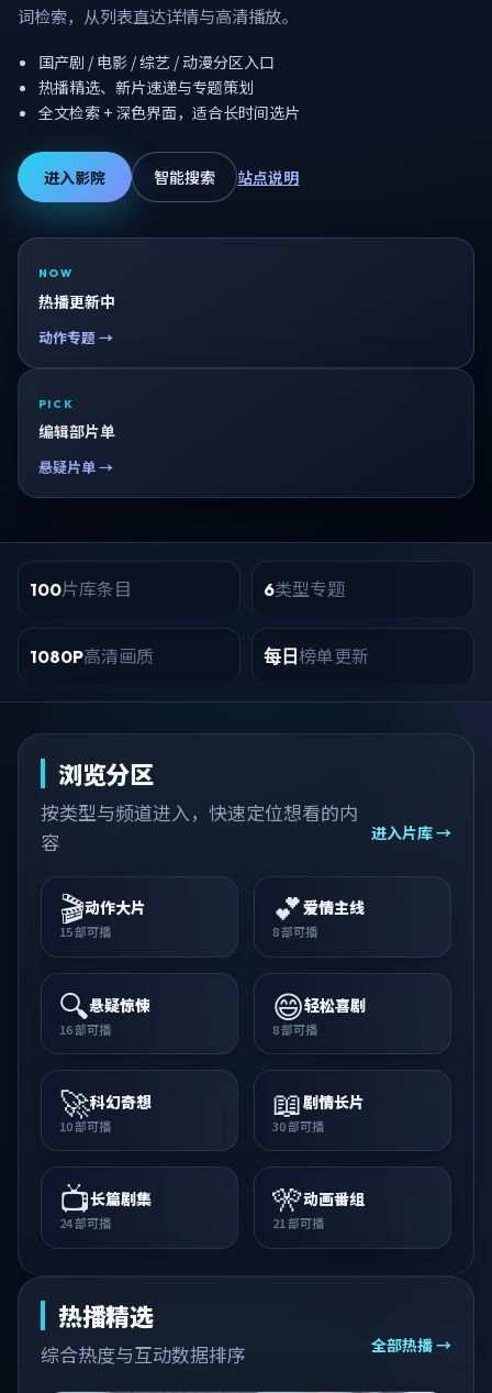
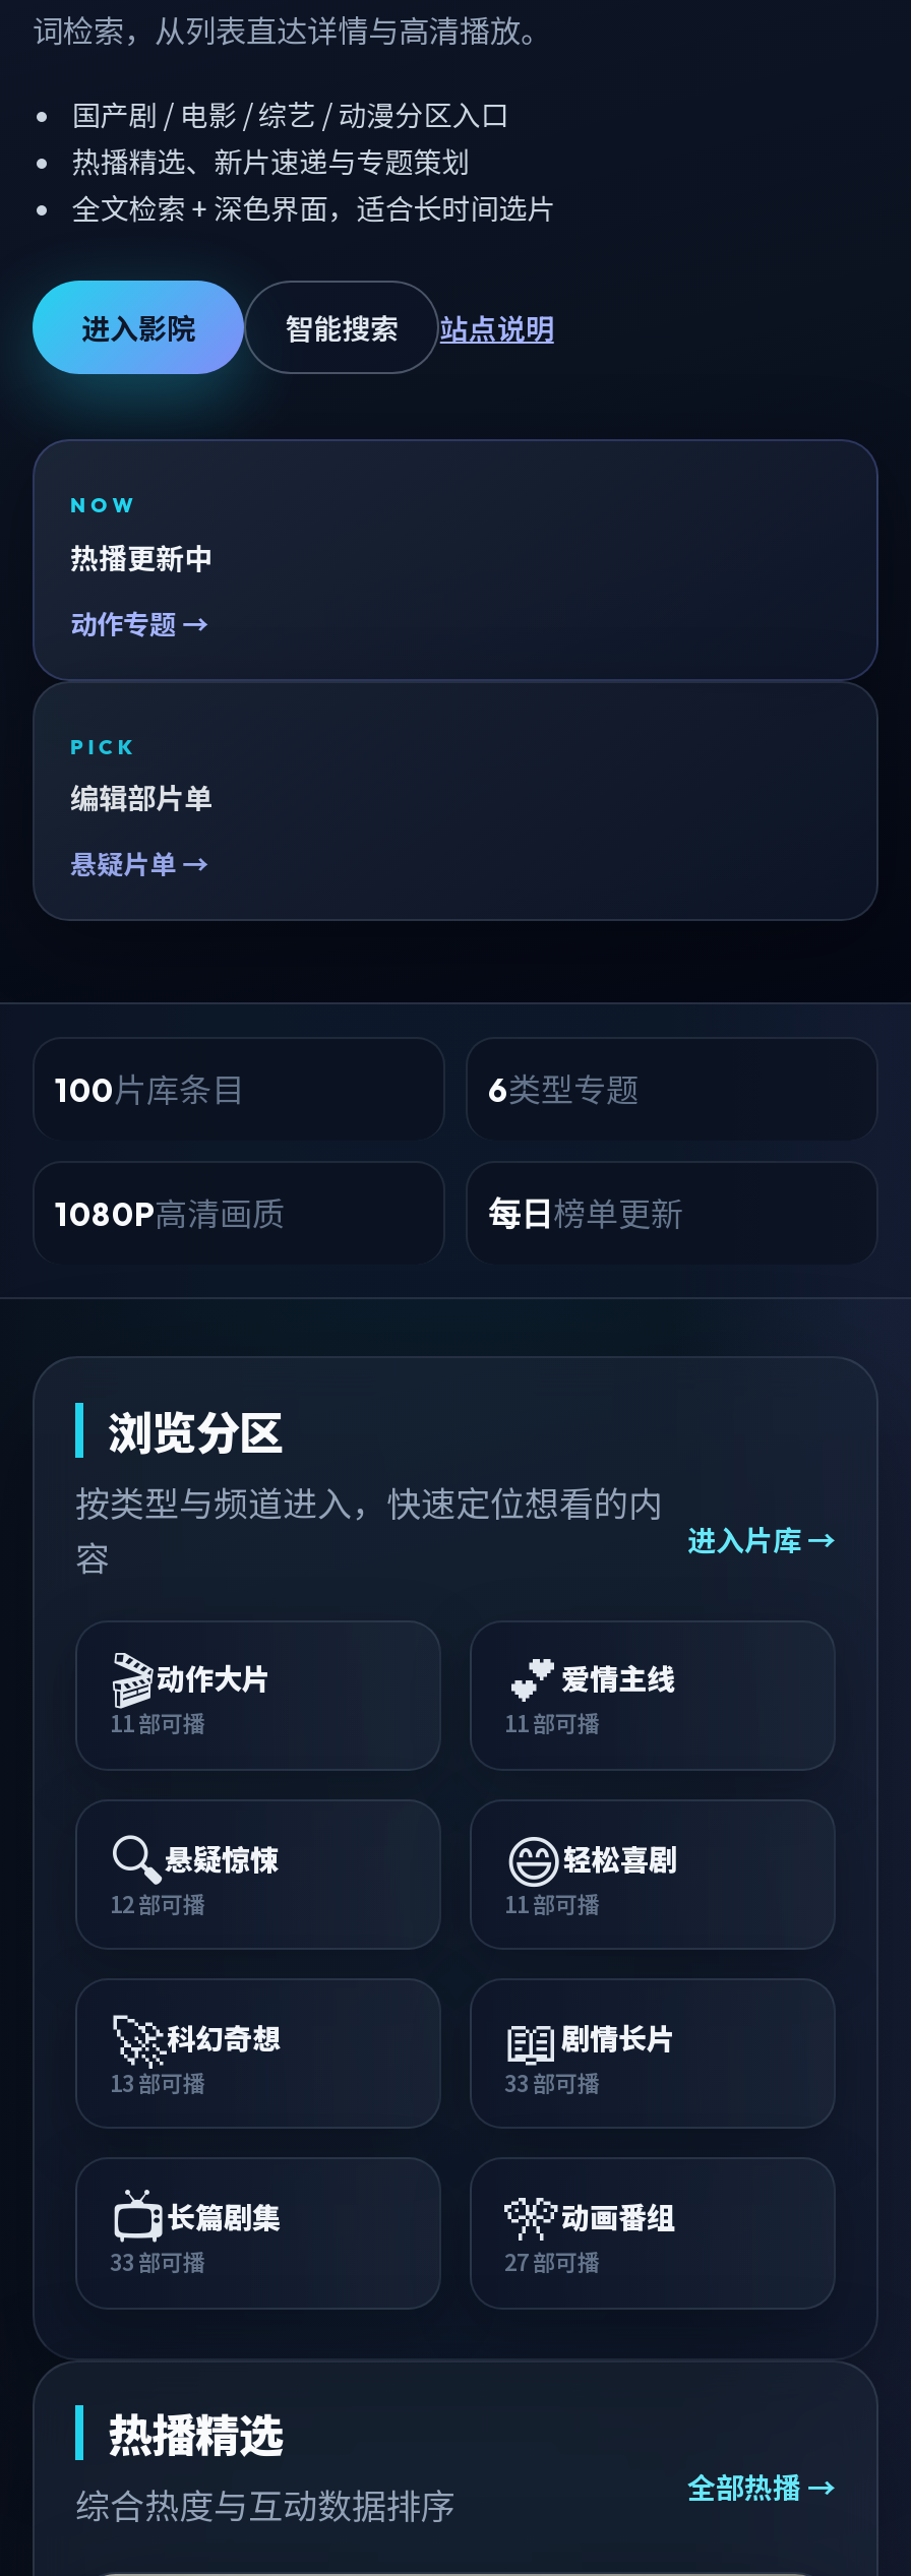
[59,923,111,940] 15部可播 -> [110,1707,205,1739] 11部可播
[272,923,317,940] 8部可播 -> [504,1707,600,1739] 11部可播
[59,1020,111,1037] 16部可播 -> [110,1886,205,1918] 12部可播
[272,1020,317,1037] 8部可播 -> [504,1886,600,1918] 11部可播
[59,1117,111,1134] 10部可播 -> [110,2065,205,2098] 13部可播
[272,1117,324,1134] 30部可播 -> [504,2065,600,2098] 33部可播
[59,1214,111,1231] 24部可播 -> [110,2244,205,2277] 33部可播
[272,1214,324,1231] 21部可播 -> [504,2244,600,2277] 27部可播

